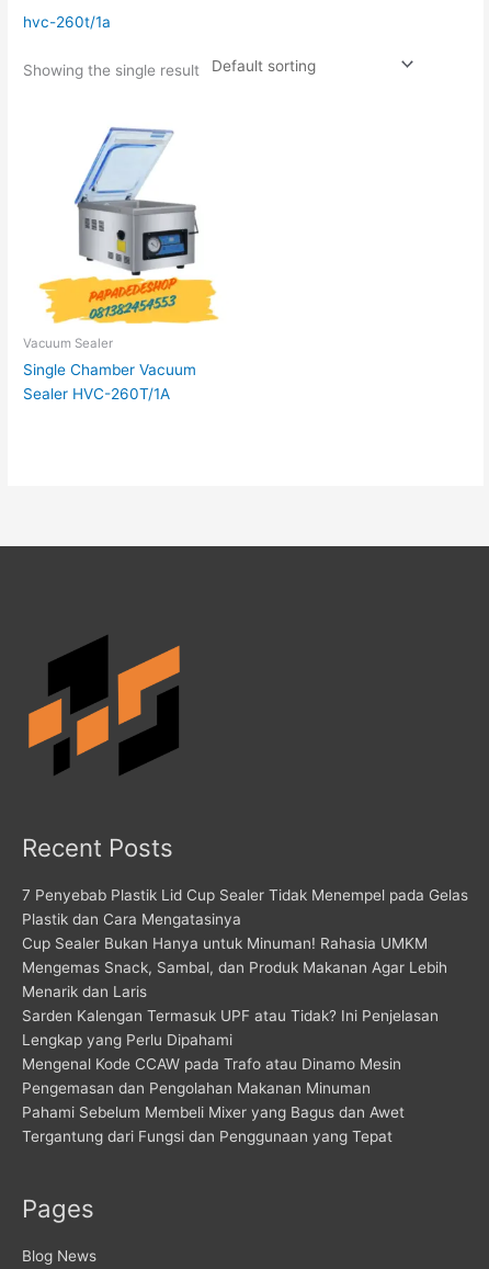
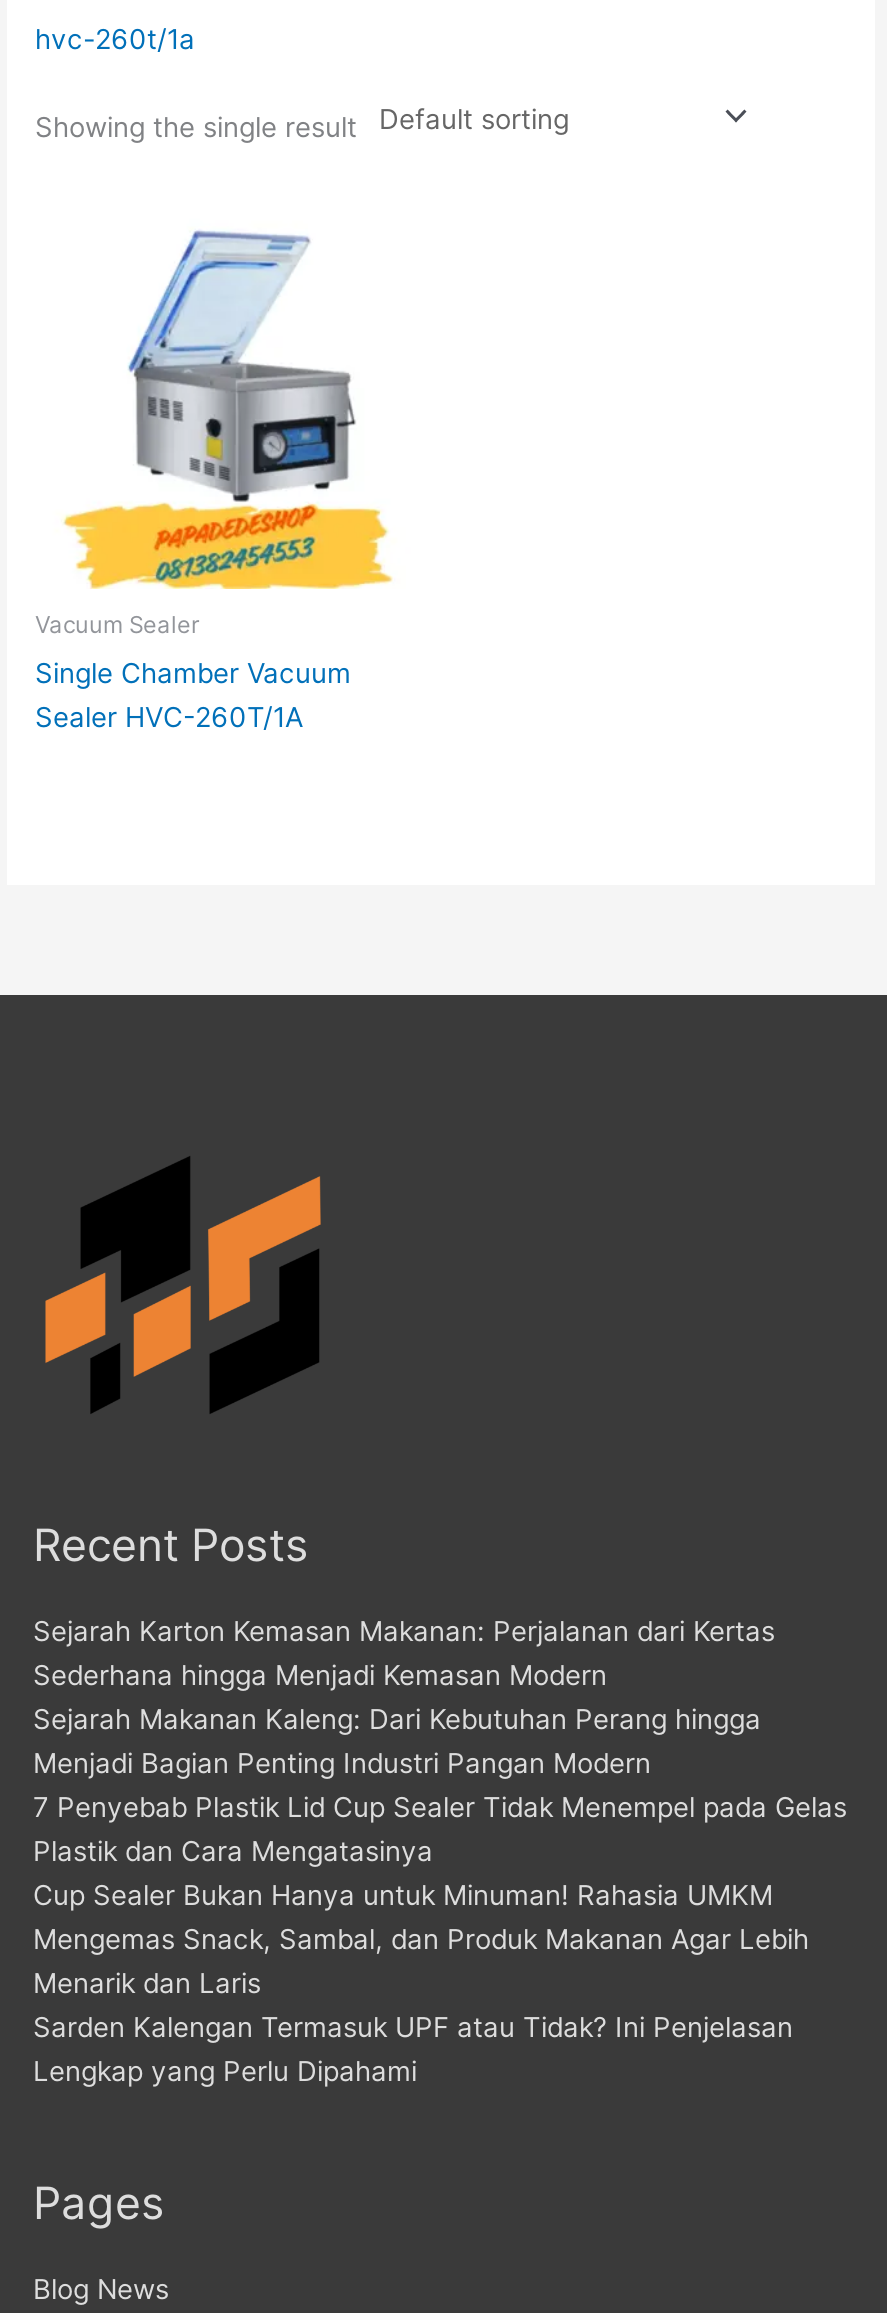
none -> [33,1615,775,1779] Sejarah Karton Kemasan Makanan: Perjalanan dari Kertas | Sederhana hingga Menjadi Kemasan Modern | Sejarah Makanan Kaleng: Dari Kebutuhan Perang hingga | Menjadi Bagian Penting Industri Pangan Modern
moved [22,886,468,1048] -> [33,1791,847,2087]: 7 Penyebab Plastik Lid Cup Sealer Tidak Menempel pada Gelas | Plastik dan Cara Mengatasinya | Cup Sealer Bukan Hanya untuk Minuman! Rahasia UMKM | Mengemas Snack, Sambal, dan Produk Makanan Agar Lebih | Menarik dan Laris | Sarden Kalengan Termasuk UPF atau Tidak? Ini Penjelasan | Lengkap yang Perlu Dipahami
[22,1055,405,1145] Mengenal Kode CCAW pada Trafo atau Dinamo Mesin | Pengemasan dan Pengolahan Makanan Minuman | Pahami Sebelum Membeli Mixer yang Bagus dan Awet | Tergantung dari Fungsi dan Penggunaan yang Tepat -> none

